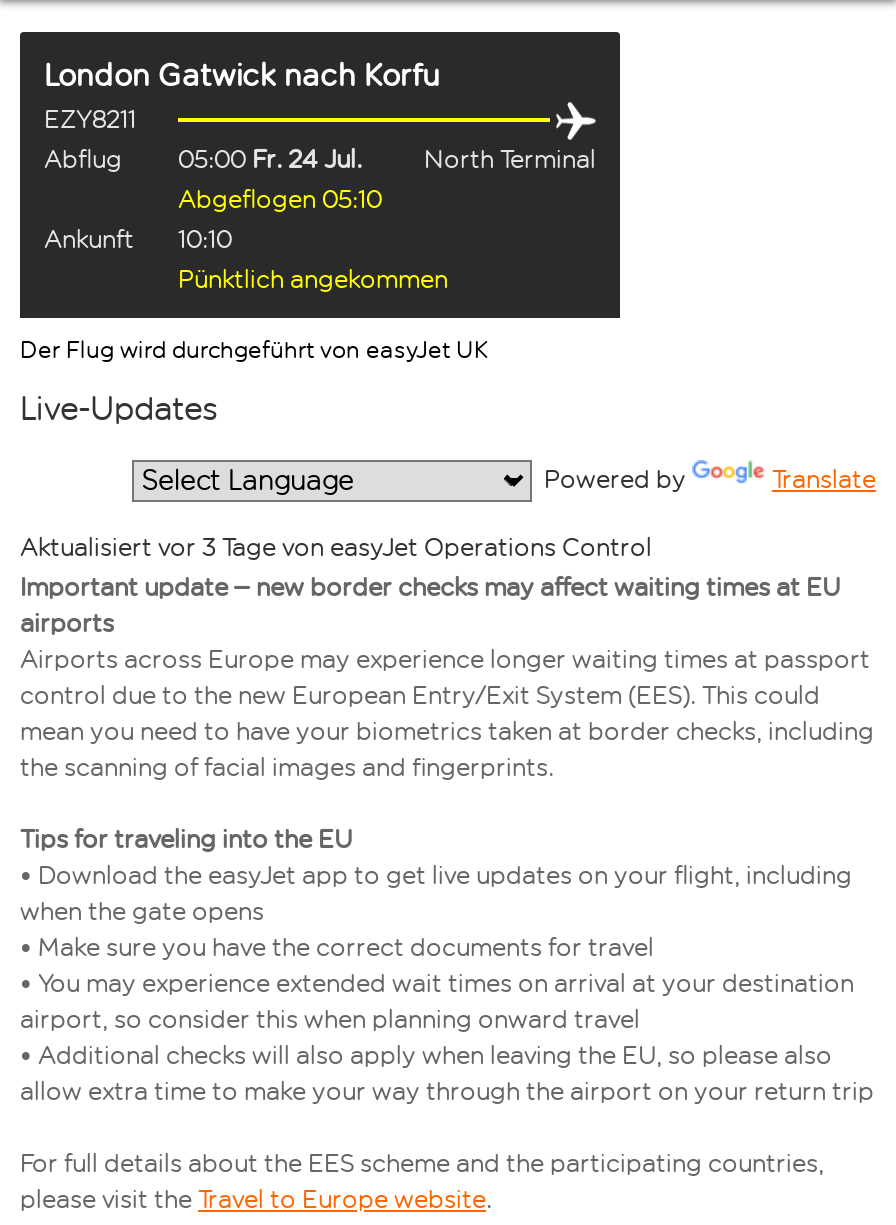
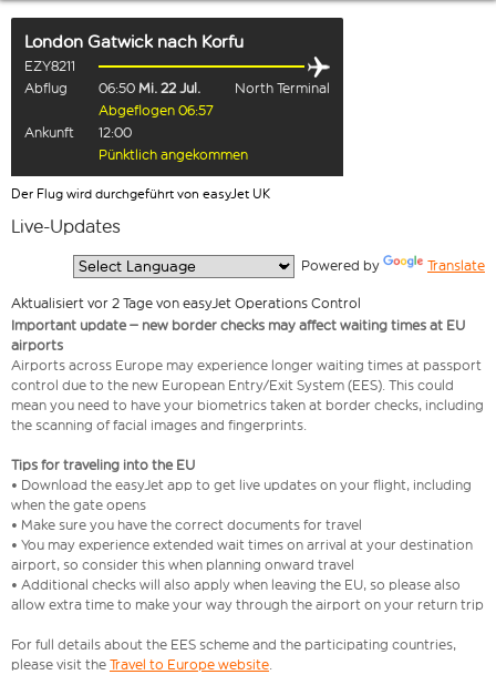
[44,144,362,174] Abflug 05:00 Fr. 24 Jul. -> [24,80,200,96] Abflug 06:50 Mi. 22 Jul.
[178,184,382,214] Abgeflogen 05:10 -> [99,102,214,119] Abgeflogen 06:57
[44,224,232,254] Ankunft 10:10 -> [24,124,132,141] Ankunft 12:00
[20,532,652,562] Aktualisiert vor 3 Tage von easyJet Operations Control -> [11,295,361,312] Aktualisiert vor 2 Tage von easyJet Operations Control

